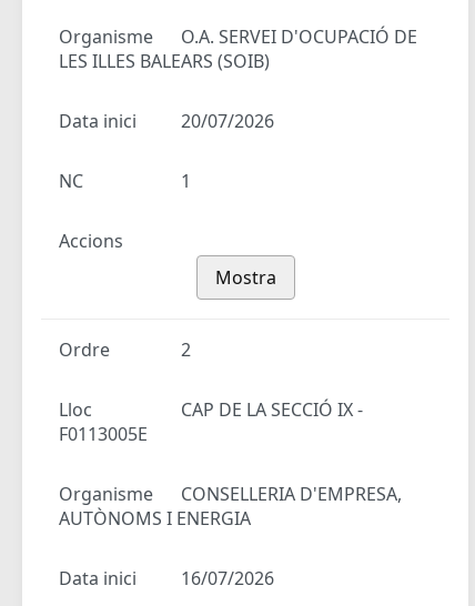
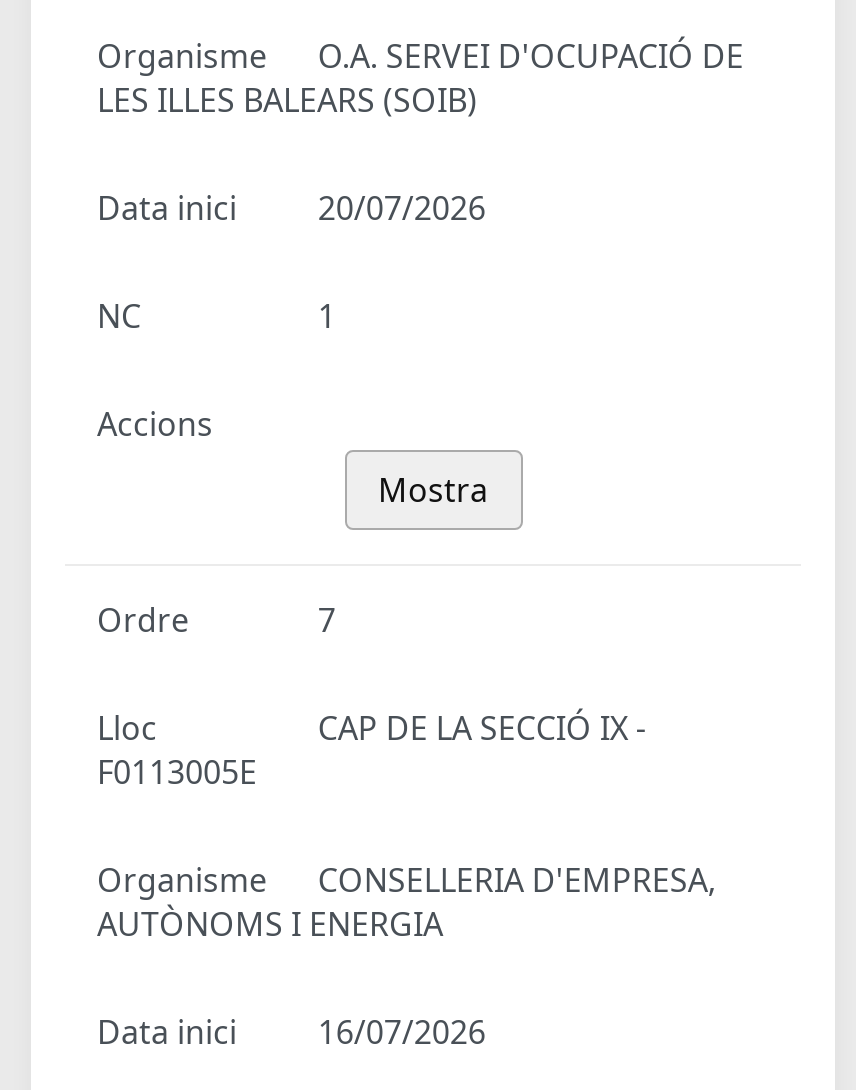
[181,338,191,362] 2 -> [318,599,336,643] 7

